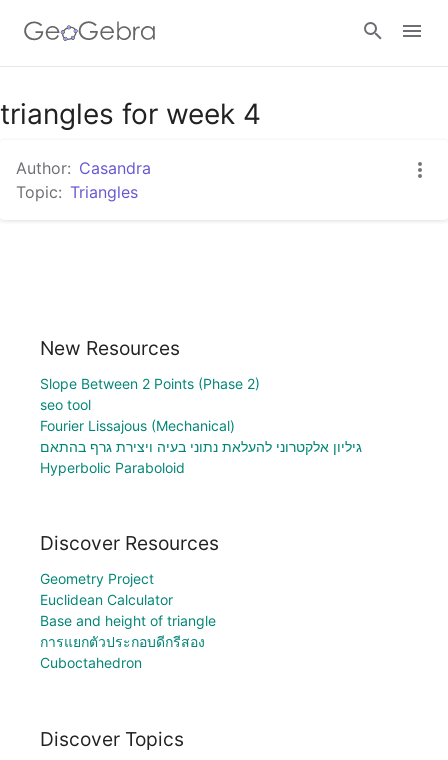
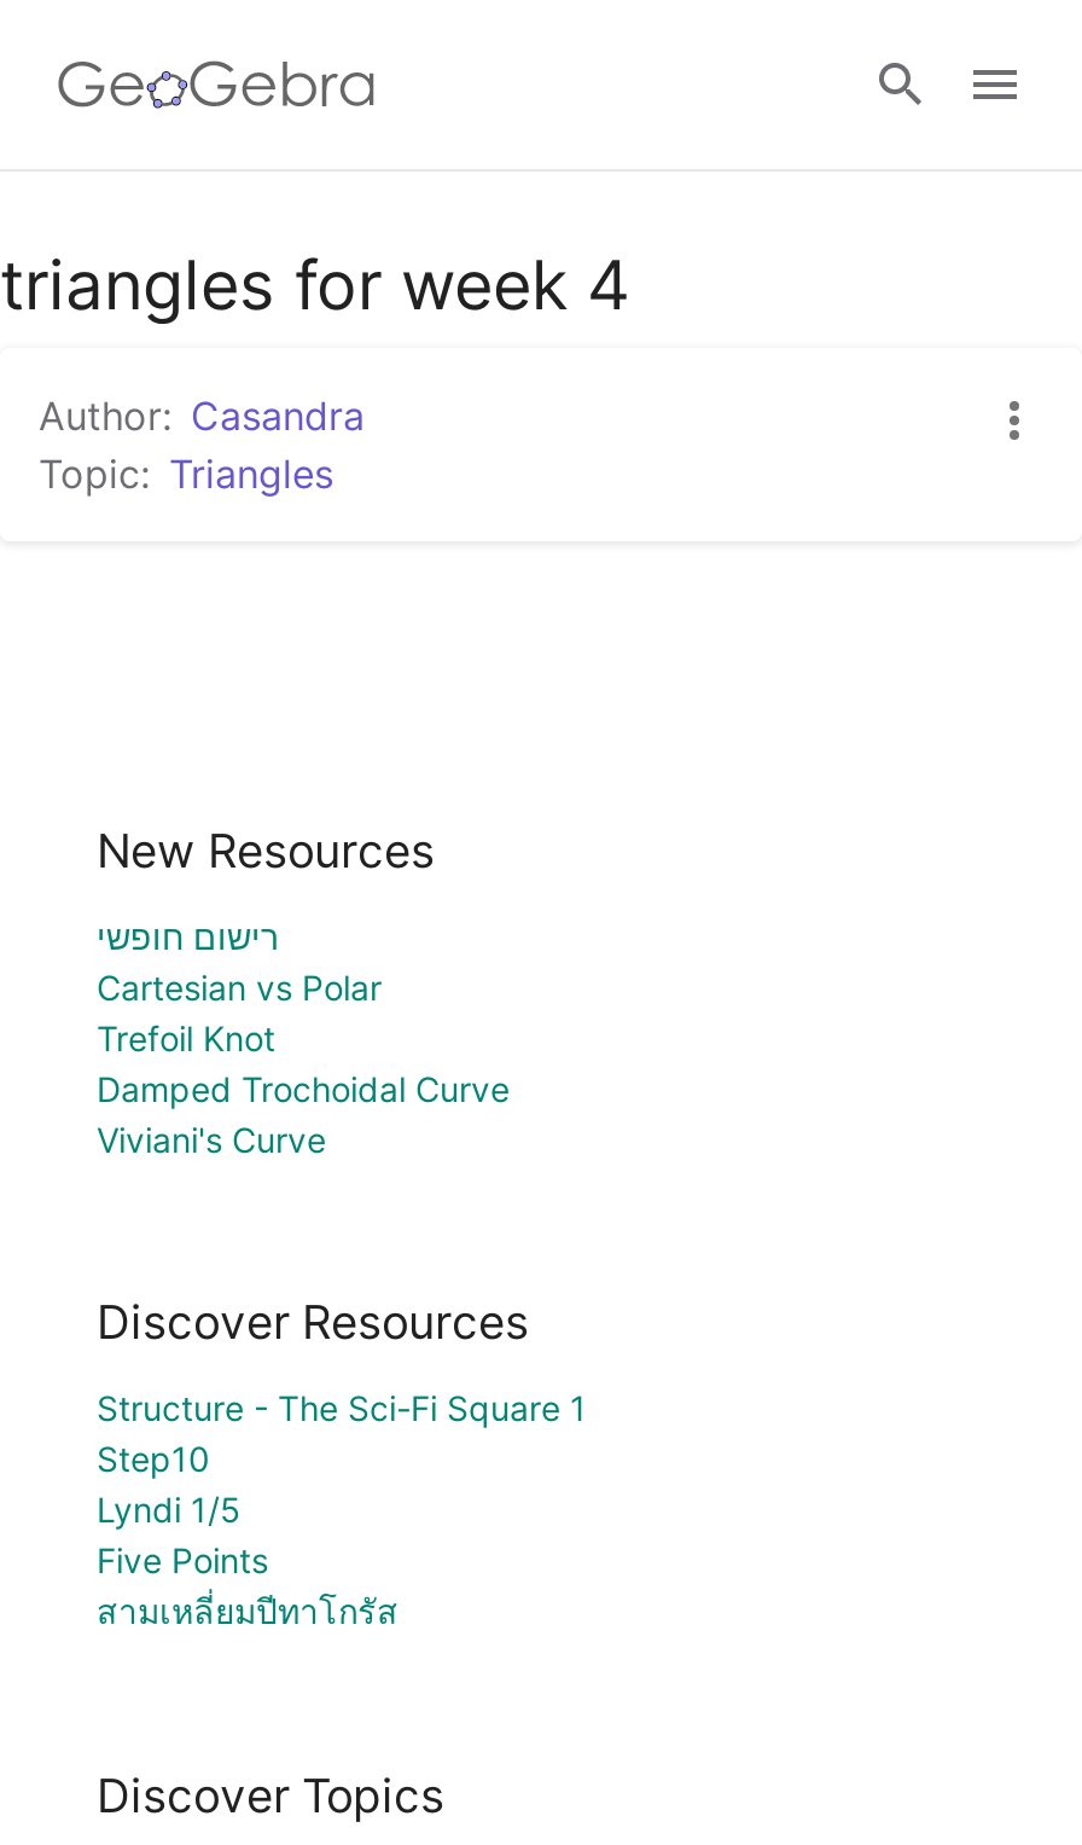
[40,375,362,476] Slope Between 2 Points (Phase 2) | seo tool | Fourier Lissajous (Mechanical) | גיליון אלקטרוני להעלאת נתוני בעיה ויצירת גרף בהתאם | Hyperbolic Paraboloid -> [97,915,510,1159] רישום חופשי | Cartesian vs Polar | Trefoil Knot | Damped Trochoidal Curve | Viviani's Curve
[40,570,216,671] Geometry Project | Euclidean Calculator | Base and height of triangle | การแยกตัวประกอบดีกรีสอง | Cuboctahedron -> [97,1388,587,1632] Structure - The Sci-Fi Square 1 | Step10 | Lyndi 1/5 | Five Points | สามเหลี่ยมปีทาโกรัส

